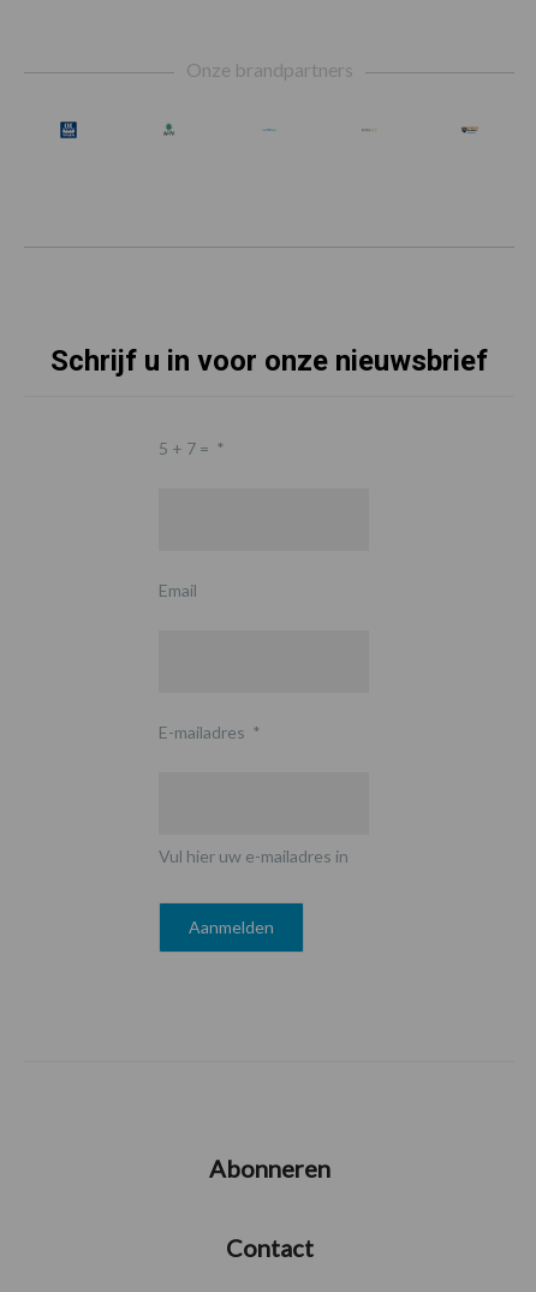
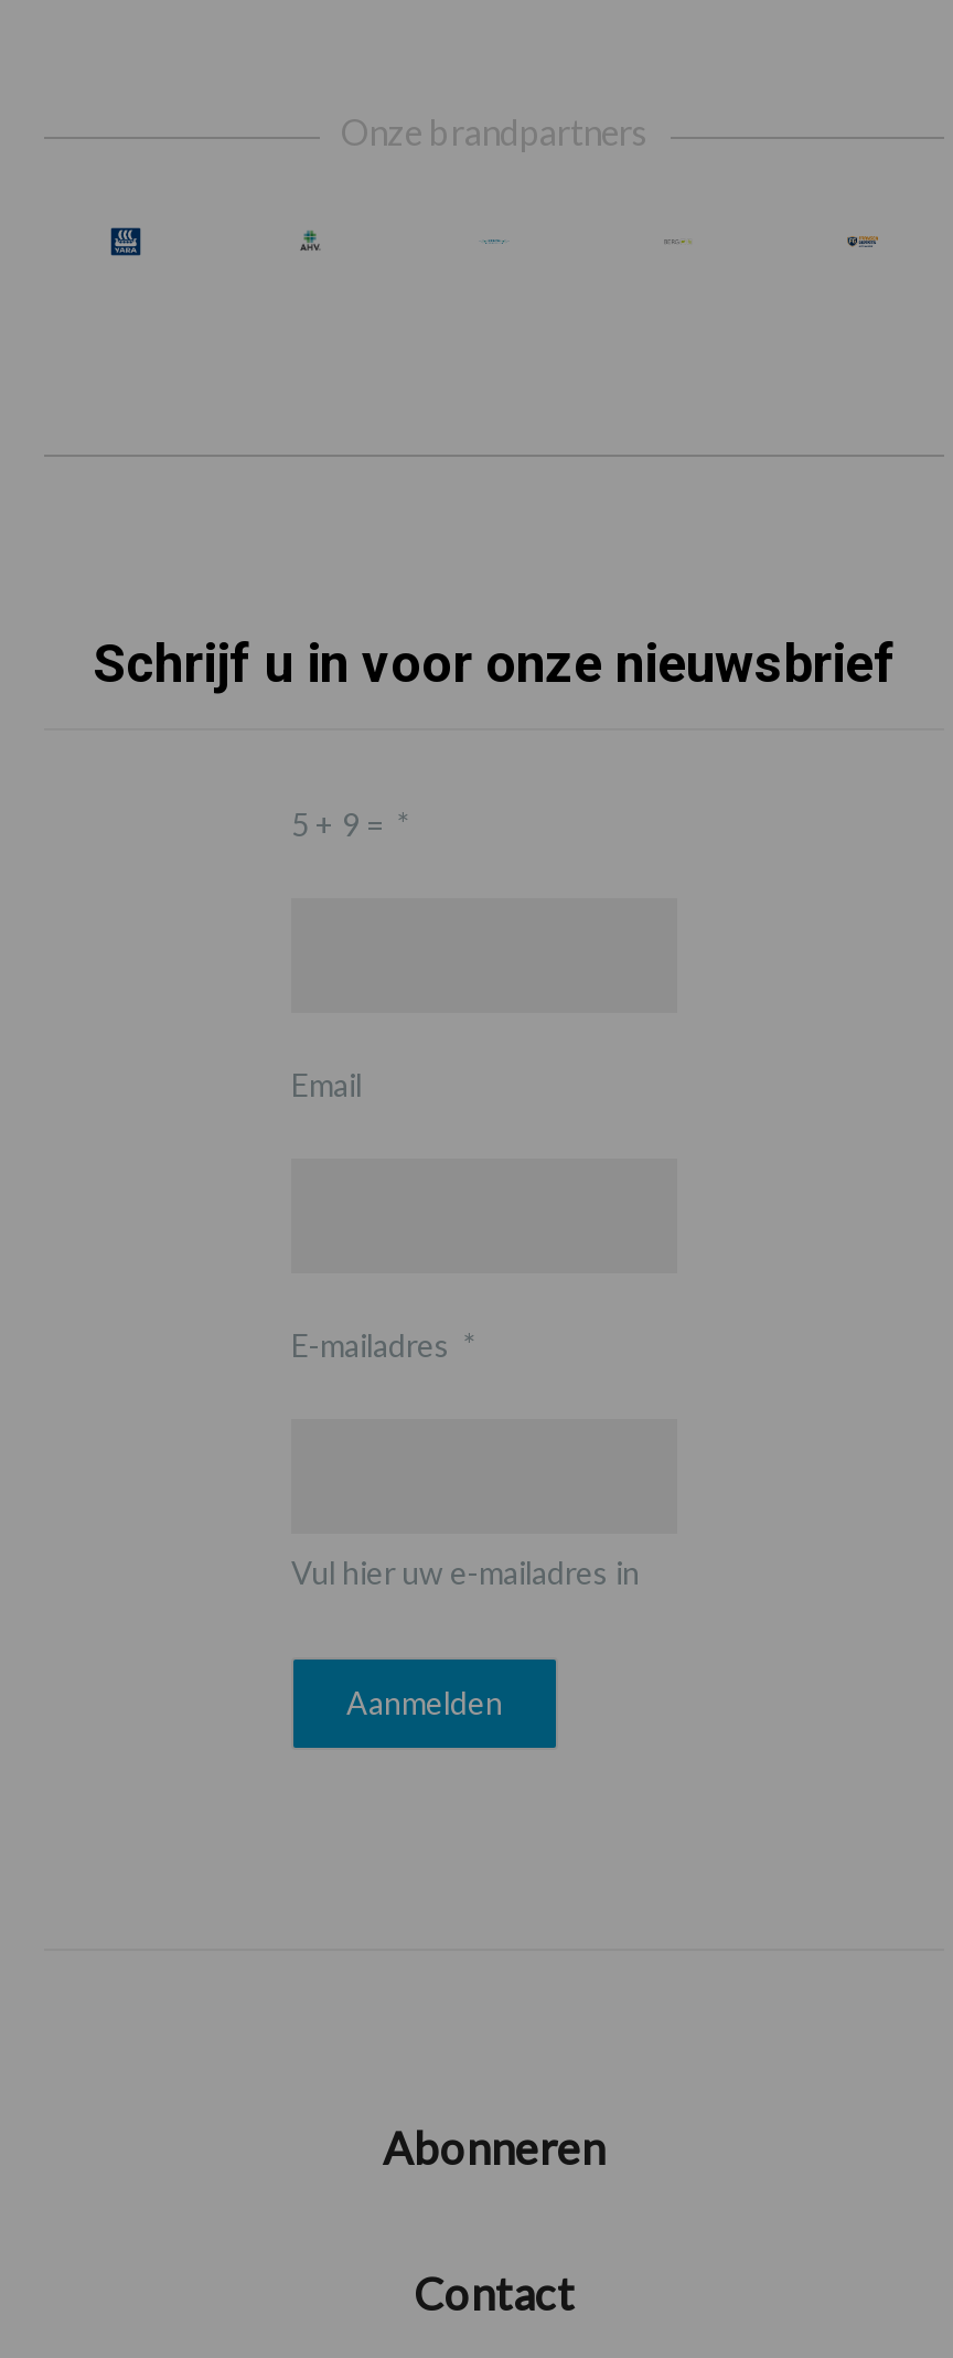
[159,438,225,458] 5 + 7 = * -> [291,805,413,843] 5 + 9 = *

